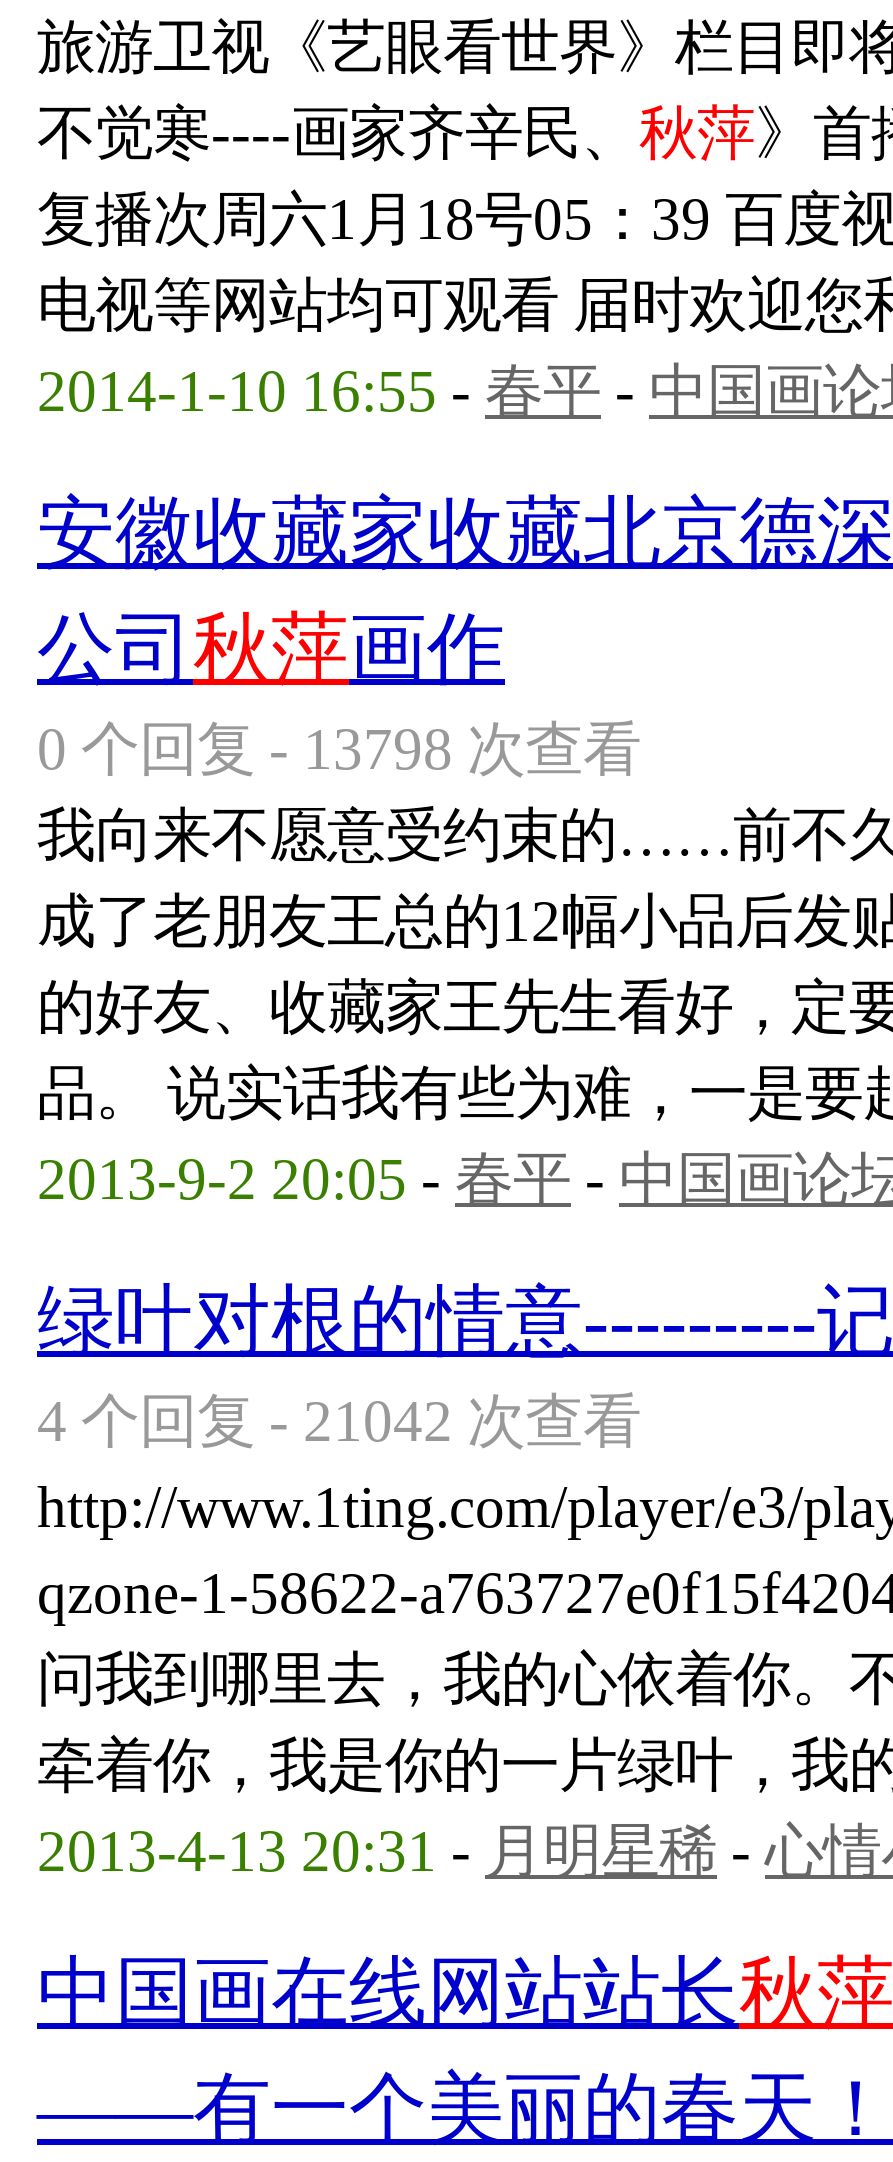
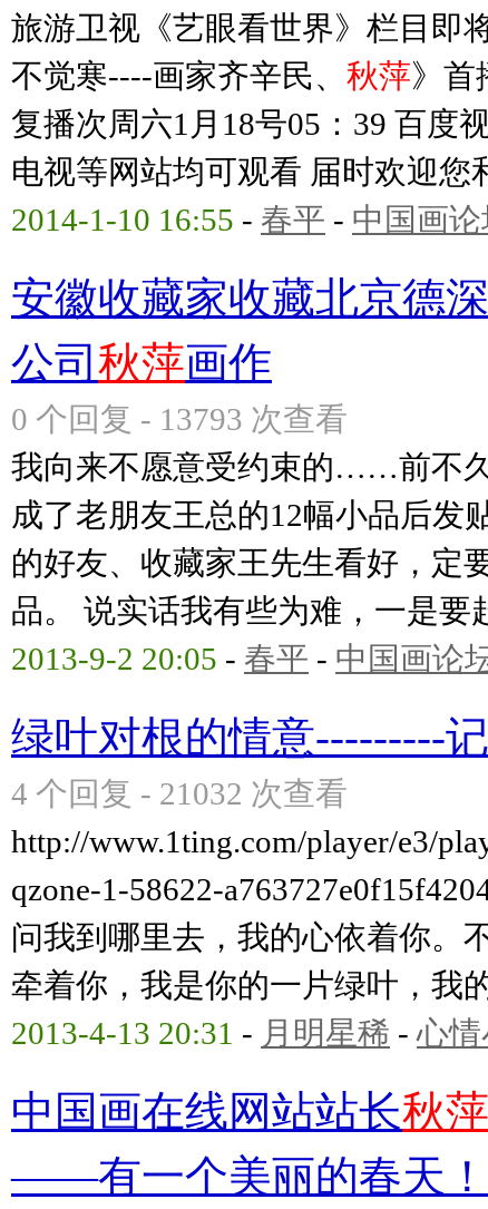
[37,717,641,781] 0 个回复 - 13798 次查看 -> [11,401,348,437] 0 个回复 - 13793 次查看
[37,1389,641,1453] 4 个回复 - 21042 次查看 -> [11,776,348,811] 4 个回复 - 21032 次查看

